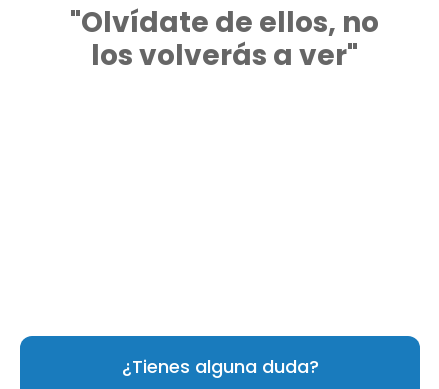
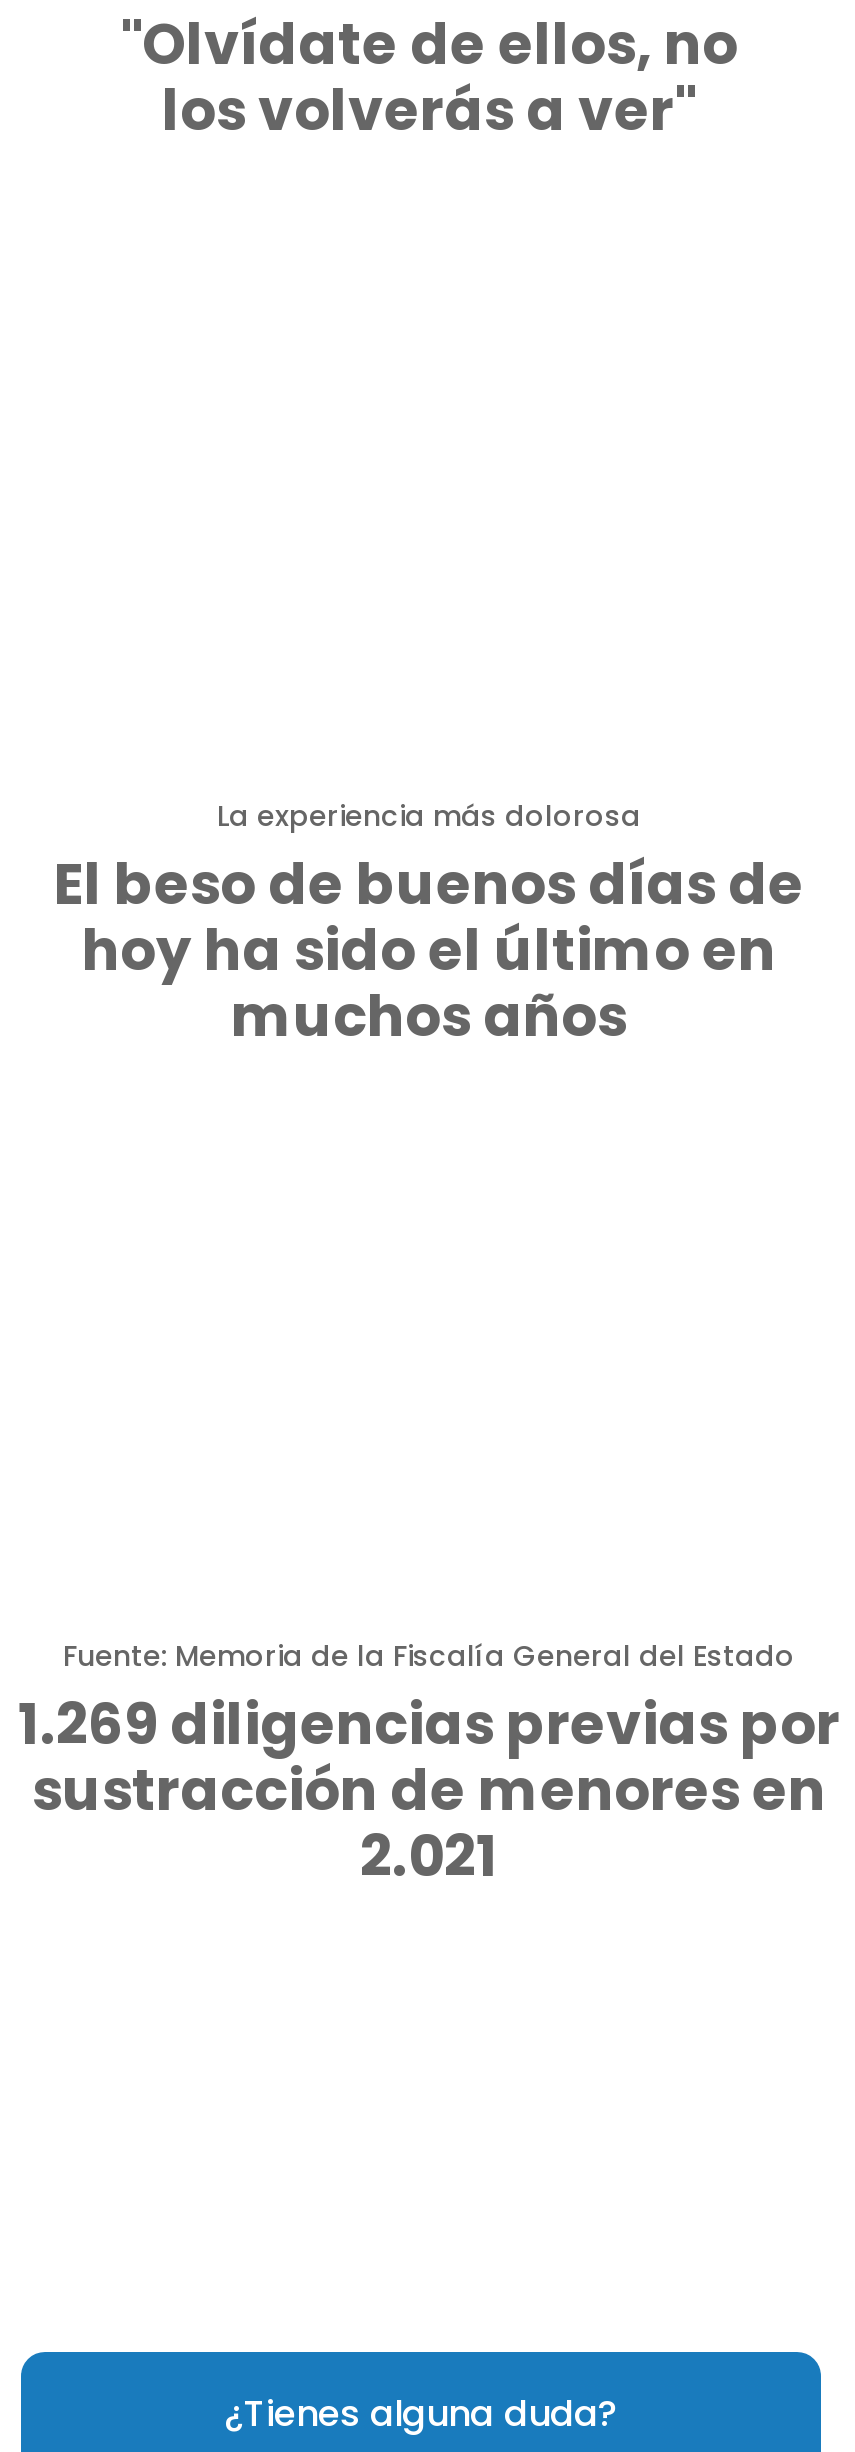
none -> [18,1636,840,1896] Fuente: Memoria de la Fiscalía General del Estado | 1.269 diligencias previas por | sustracción de menores en | 2.021
none -> [54,796,804,1056] La experiencia más dolorosa | El beso de buenos días de | hoy ha sido el último en | muchos años

